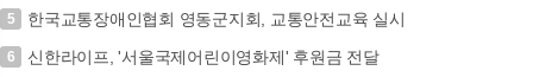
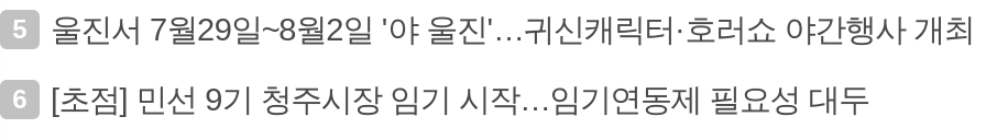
[27,10,405,29] 한국교통장애인협회 영동군지회, 교통안전교육 실시 -> [51,13,974,48] 울진서 7월29일~8월2일 '야 울진'…귀신캐릭터·호러쇼 야간행사 개최
[27,48,379,67] 신한라이프, '서울국제어린이영화제' 후원금 전달 -> [51,83,869,118] [초점] 민선 9기 청주시장 임기 시작…임기연동제 필요성 대두

